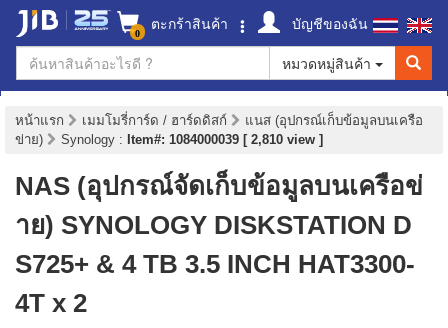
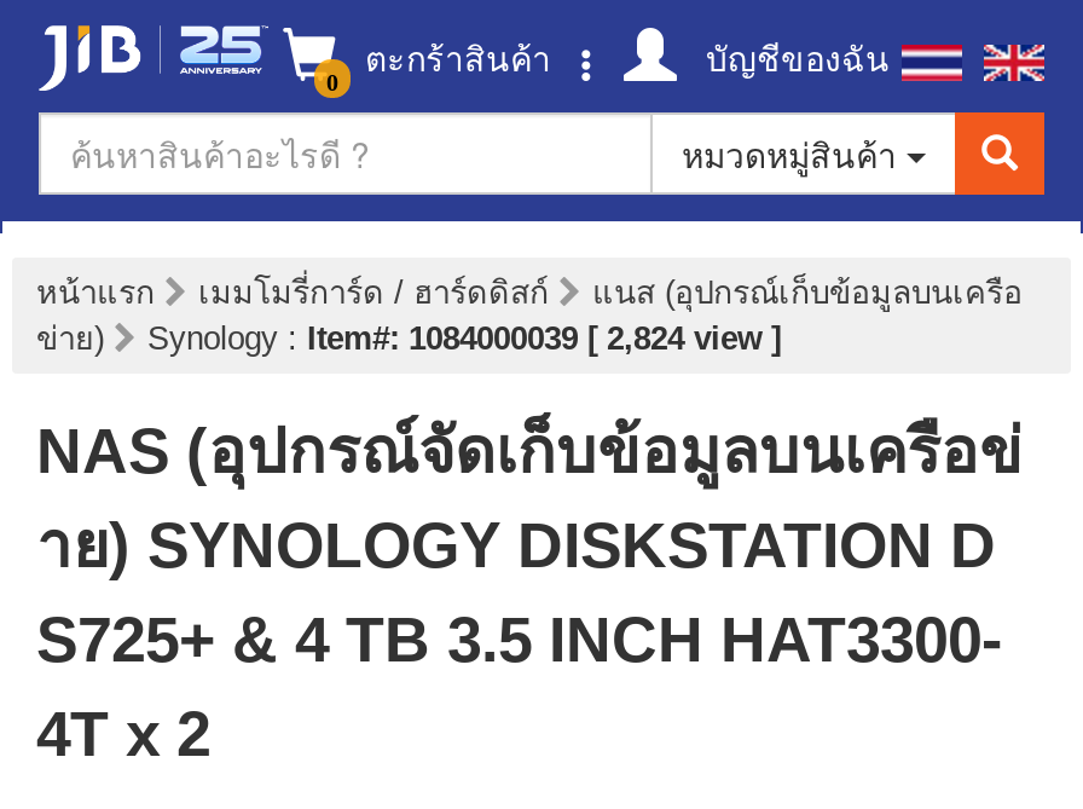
[61,132,323,147] Synology: Item#: 1084000039 [ 2,810 view ] -> [147,320,781,357] Synology: Item#: 1084000039 [ 2,824 view ]

